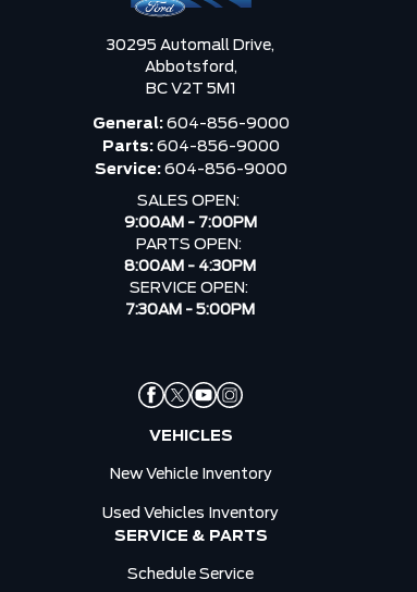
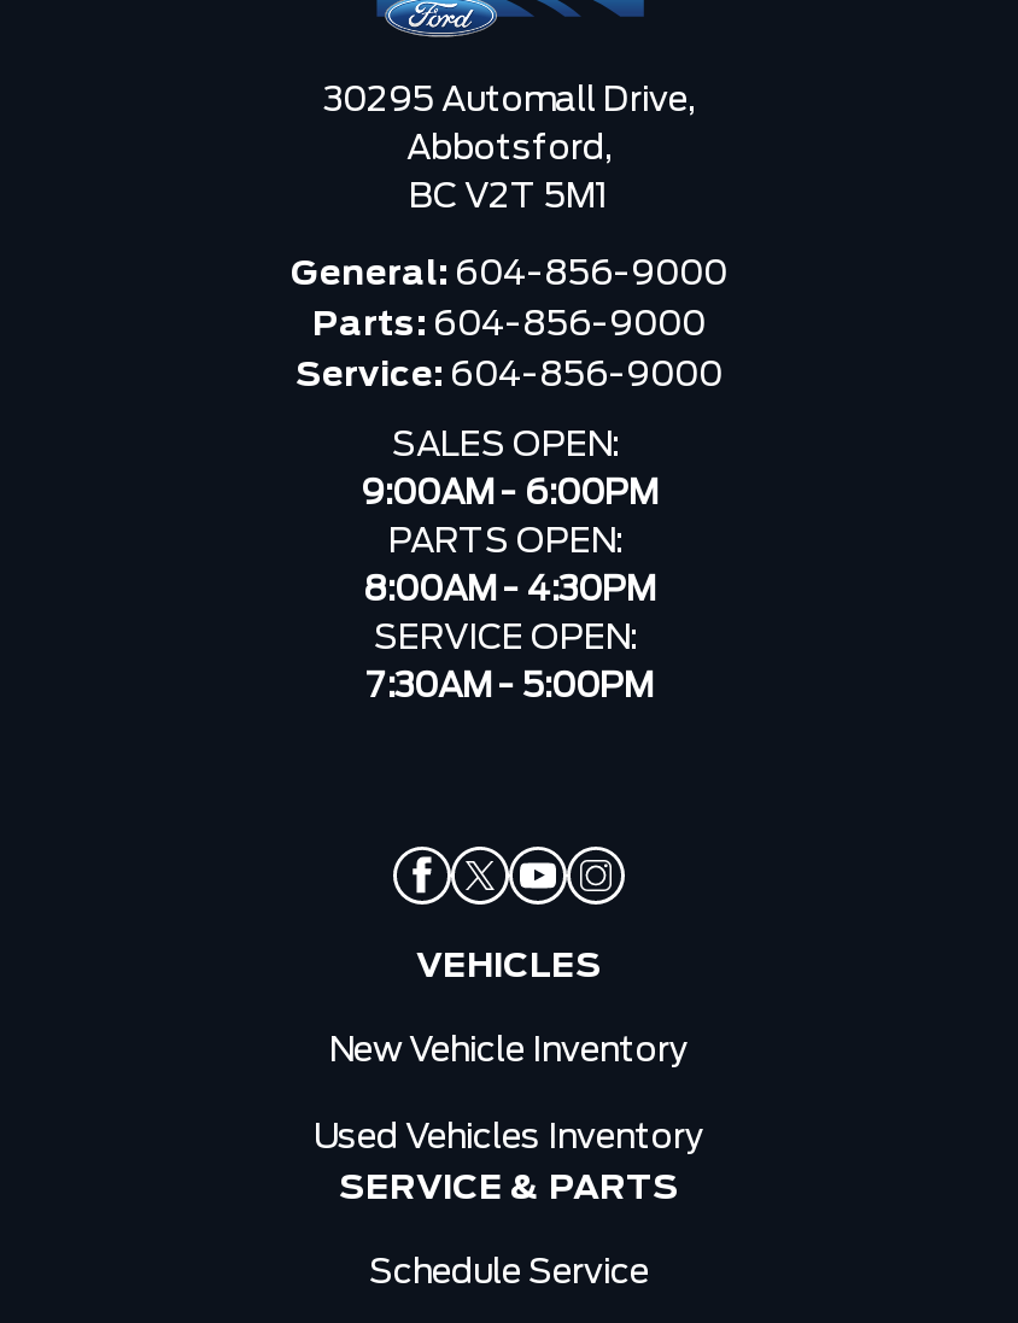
[124,215,257,231] 9:00AM - 7:00PM -> [361,477,657,511] 9:00AM - 6:00PM

